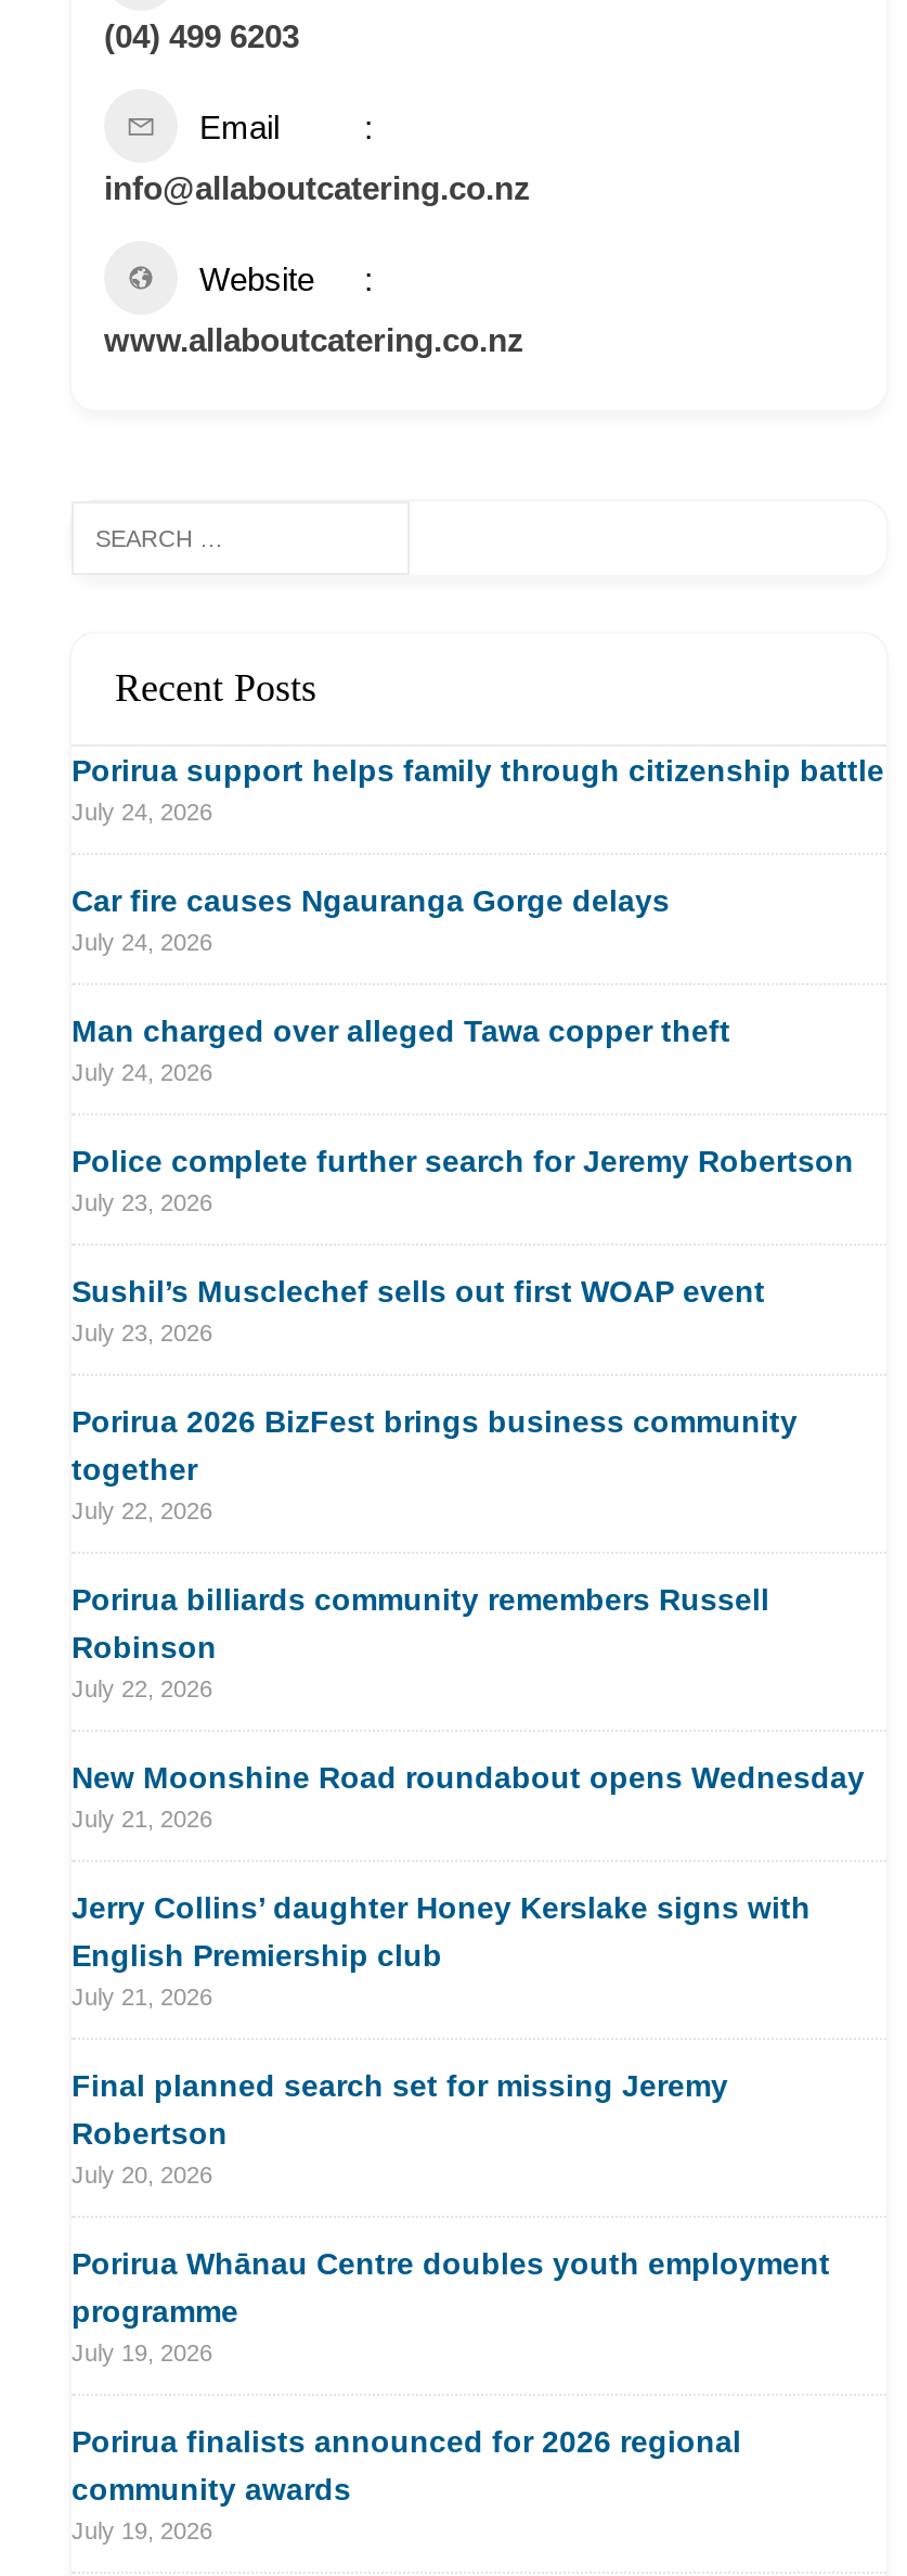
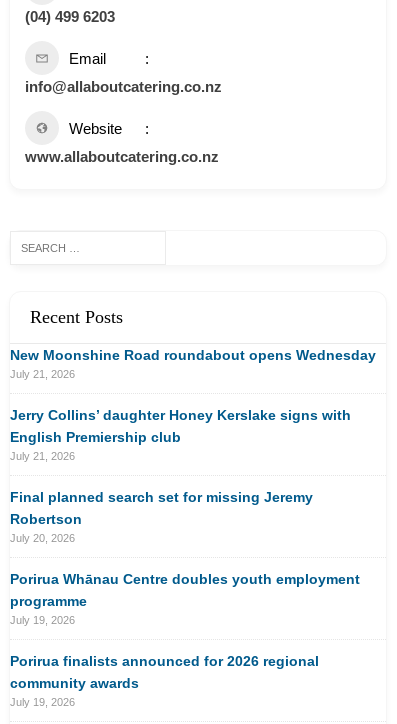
[72,752,884,1701] Porirua support helps family through citizenship battle | July 24, 2026 | Car fire causes Ngauranga Gorge delays | July 24, 2026 | Man charged over alleged Tawa copper theft | July 24, 2026 | Police complete further search for Jeremy Robertson | July 23, 2026 | Sushil’s Musclechef sells out first WOAP event | July 23, 2026 | Porirua 2026 BizFest brings business community | together | July 22, 2026 | Porirua billiards community remembers Russell | Robinson | July 22, 2026 -> none

